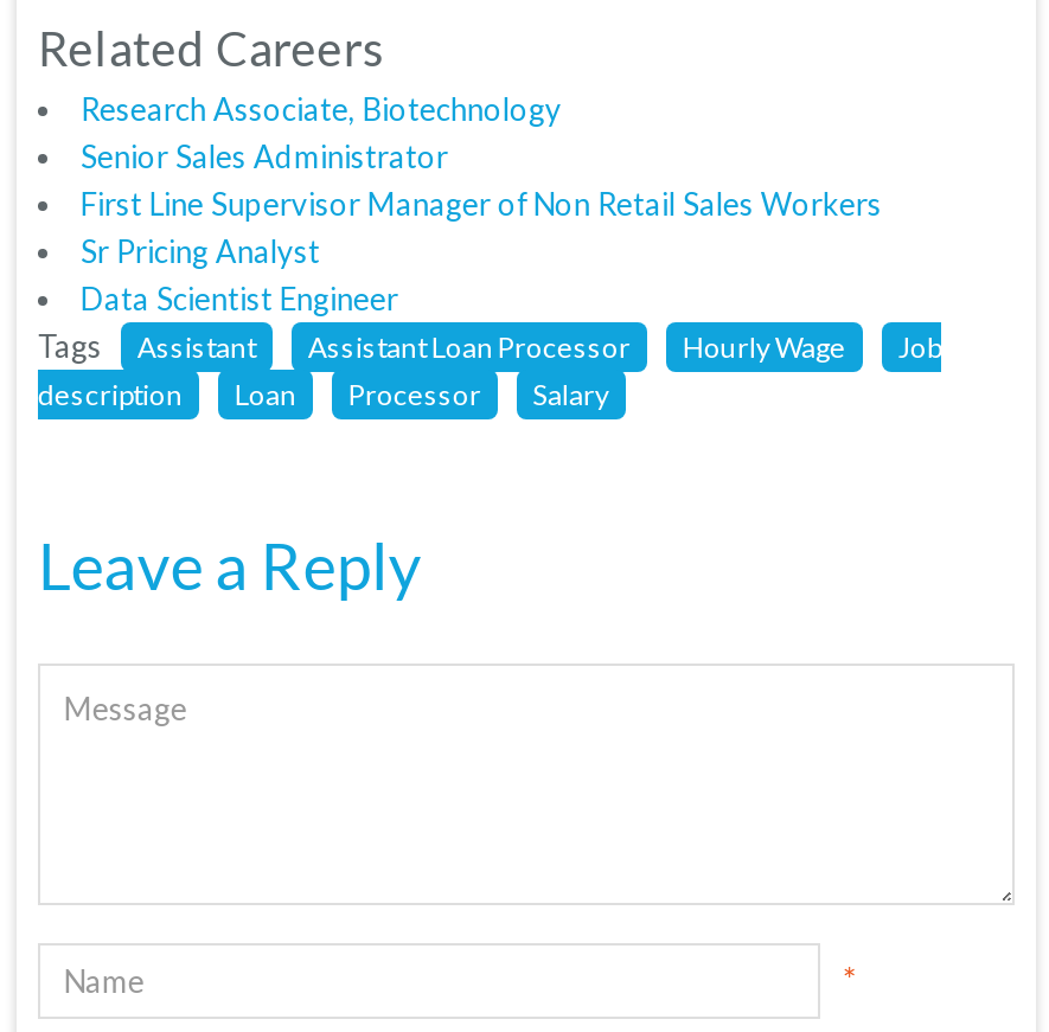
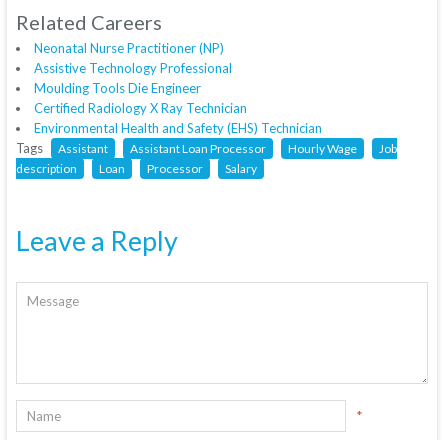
[80,91,882,318] Research Associate, Biotechnology | Senior Sales Administrator | First Line Supervisor Manager of Non Retail Sales Workers | Sr Pricing Analyst | Data Scientist Engineer -> [34,40,322,136] Neonatal Nurse Practitioner (NP) | Assistive Technology Professional | Moulding Tools Die Engineer | Certified Radiology X Ray Technician | Environmental Health and Safety (EHS) Technician

